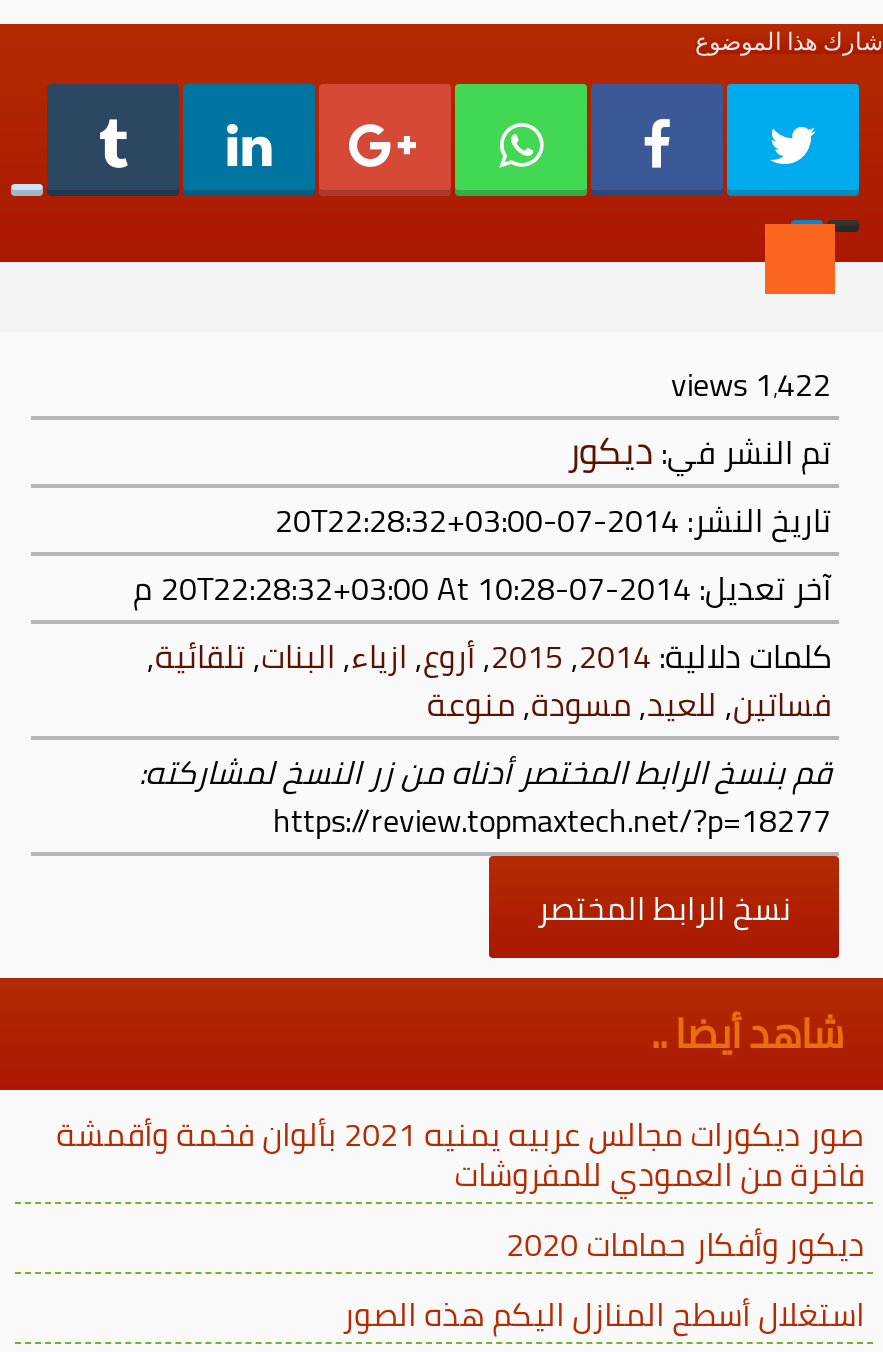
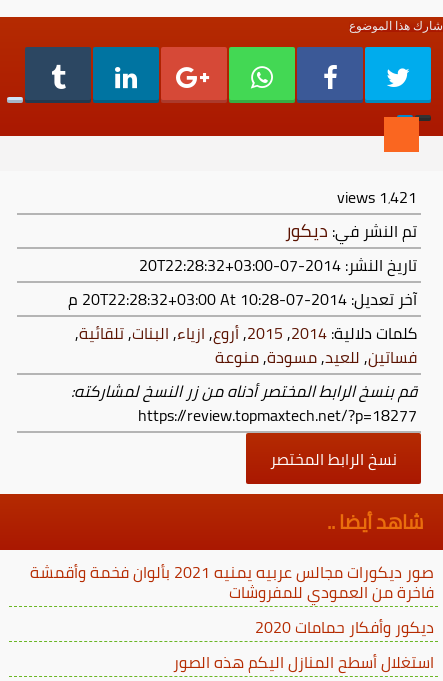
[755,354,831,414] 1٬422 -> [379,182,417,212] 1٬421

